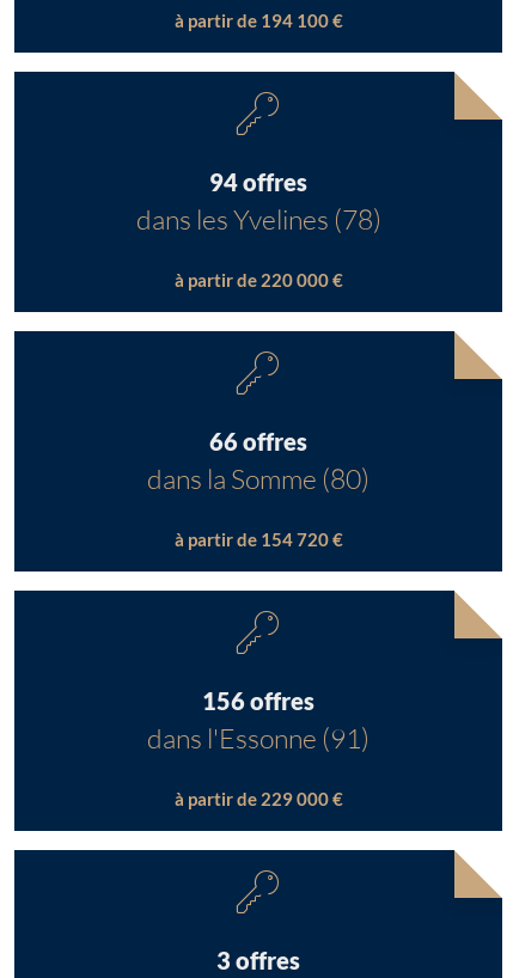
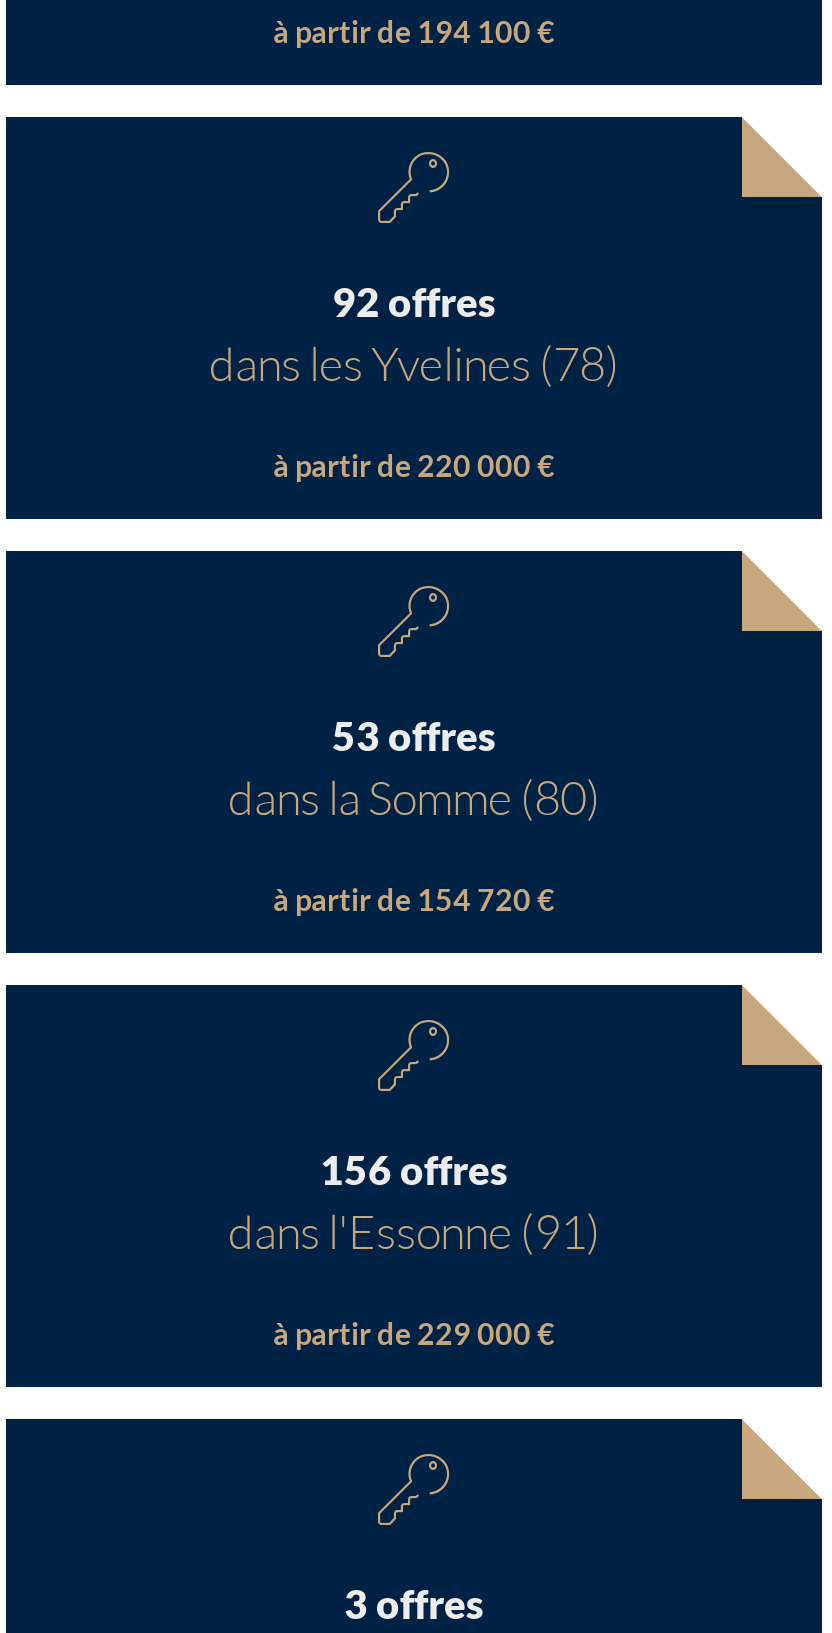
[209,167,307,195] 94 offres -> [332,276,496,324] 92 offres
[209,426,307,455] 66 offres -> [332,710,496,758] 53 offres

